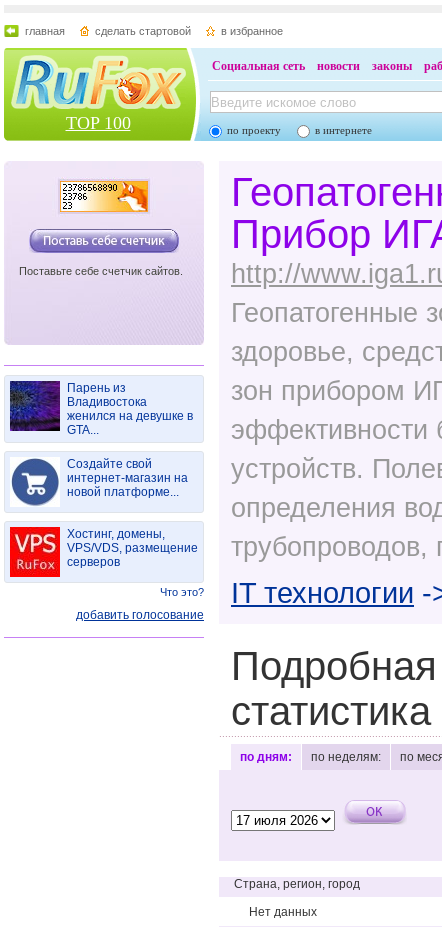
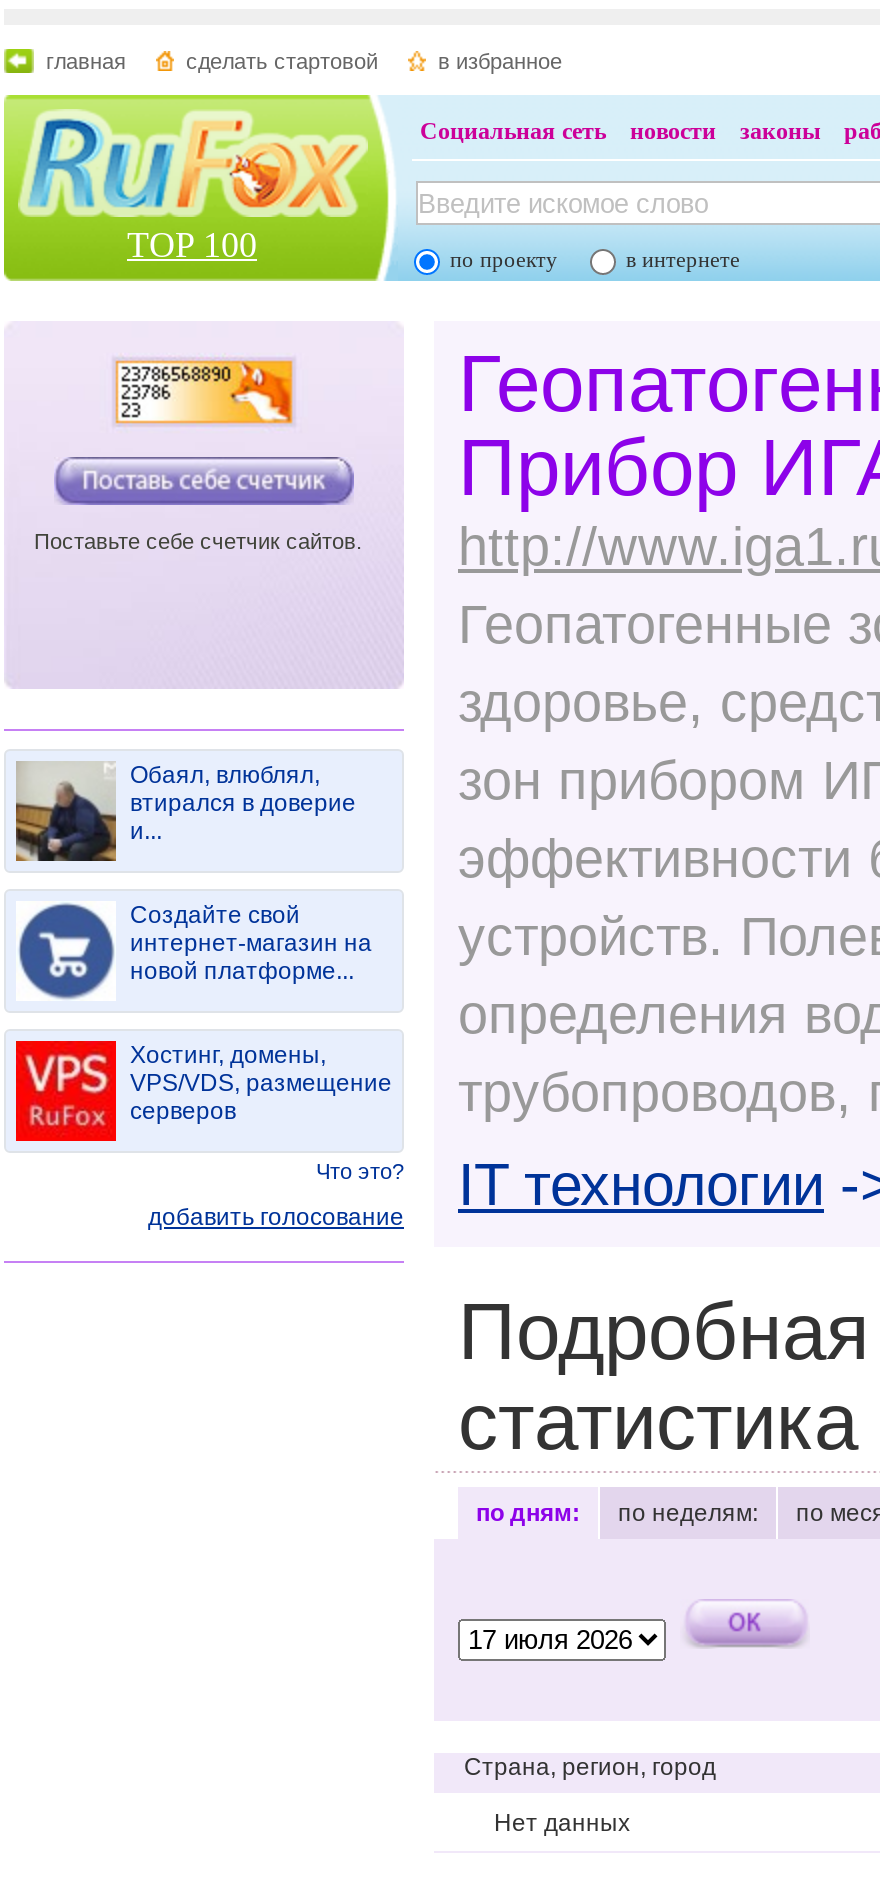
[9,380,193,437] [image] | Парень из | Владивостока | женился на девушке в | GTA... -> [14,761,356,863] [image] | Обаял, влюблял, | втирался в доверие | и...

